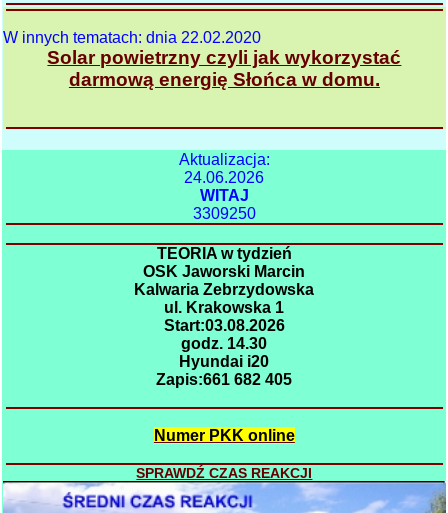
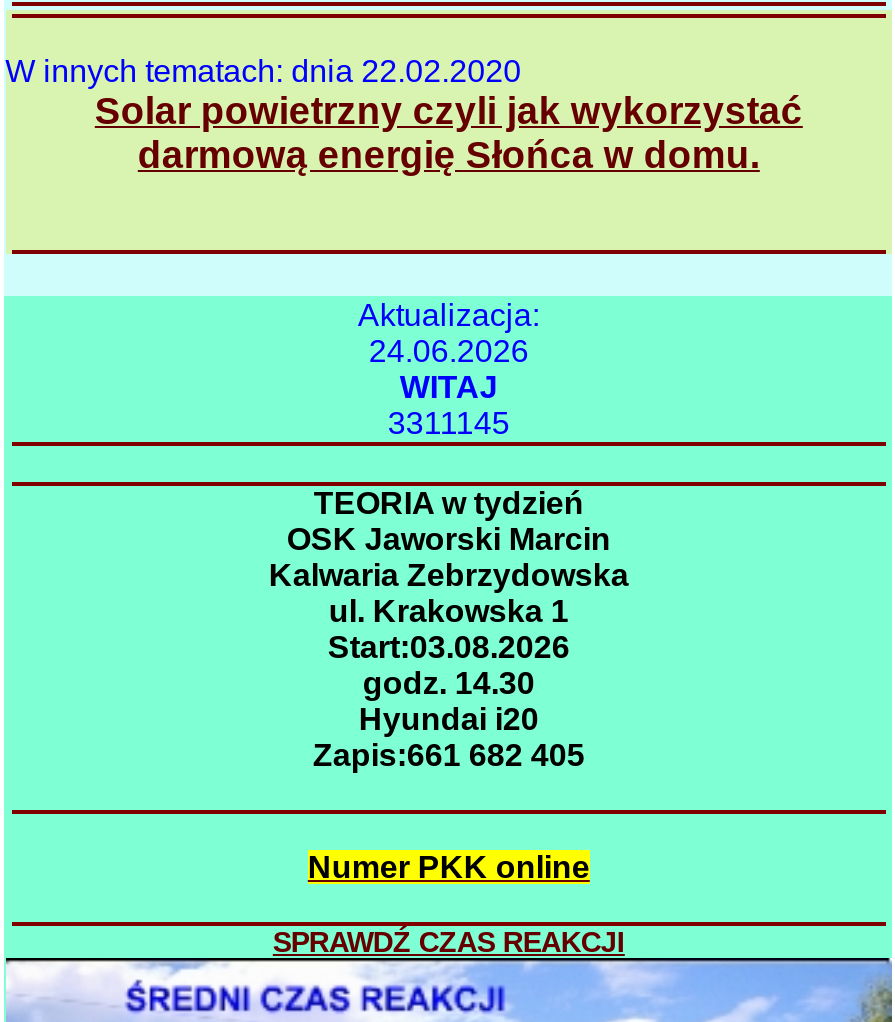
[193,205,256,222] 3309250 -> [388,405,510,439] 3311145

